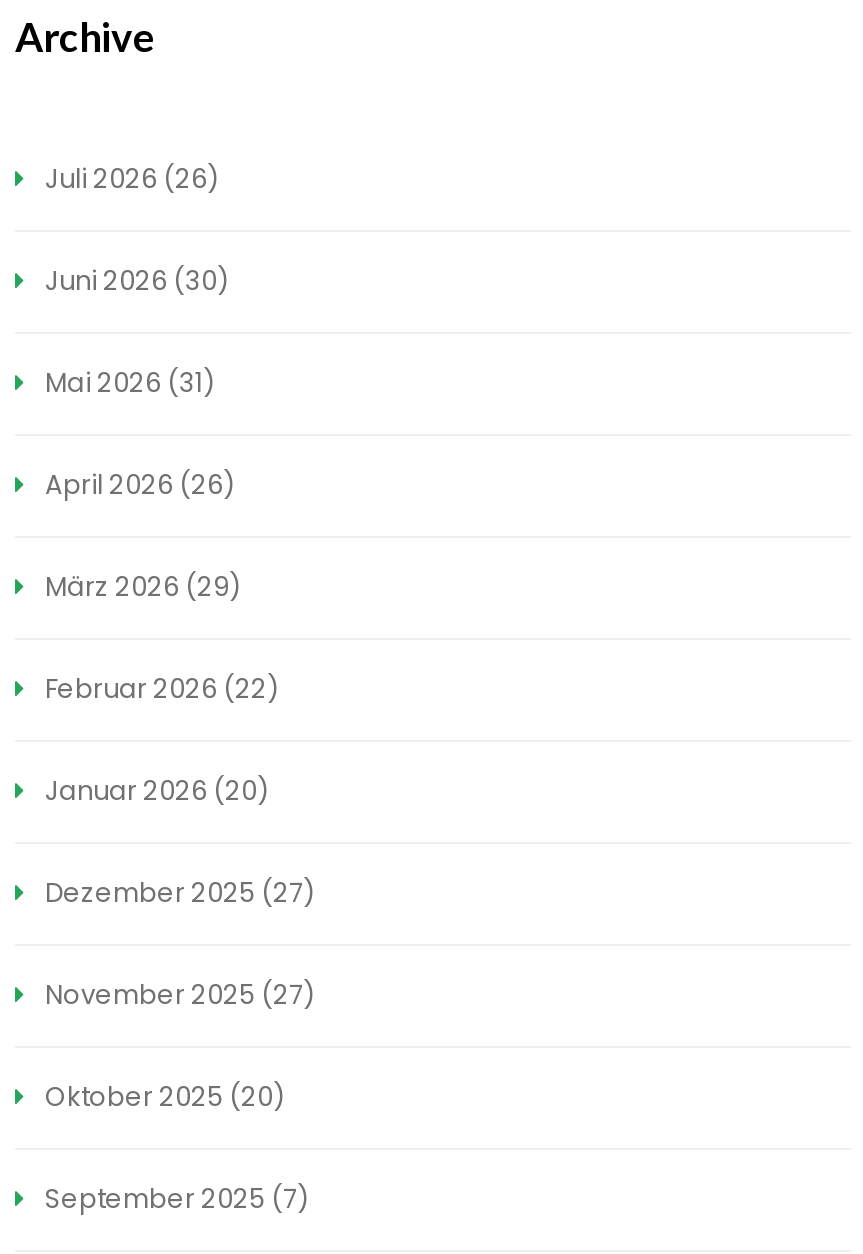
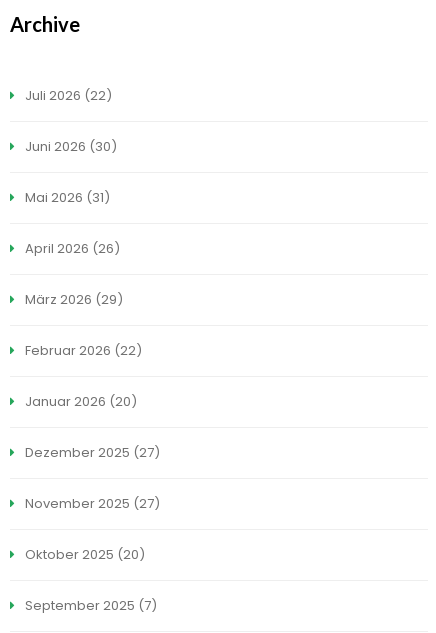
[39,160,219,198] Juli 2026 (26) -> [22,86,112,105] Juli 2026 (22)

